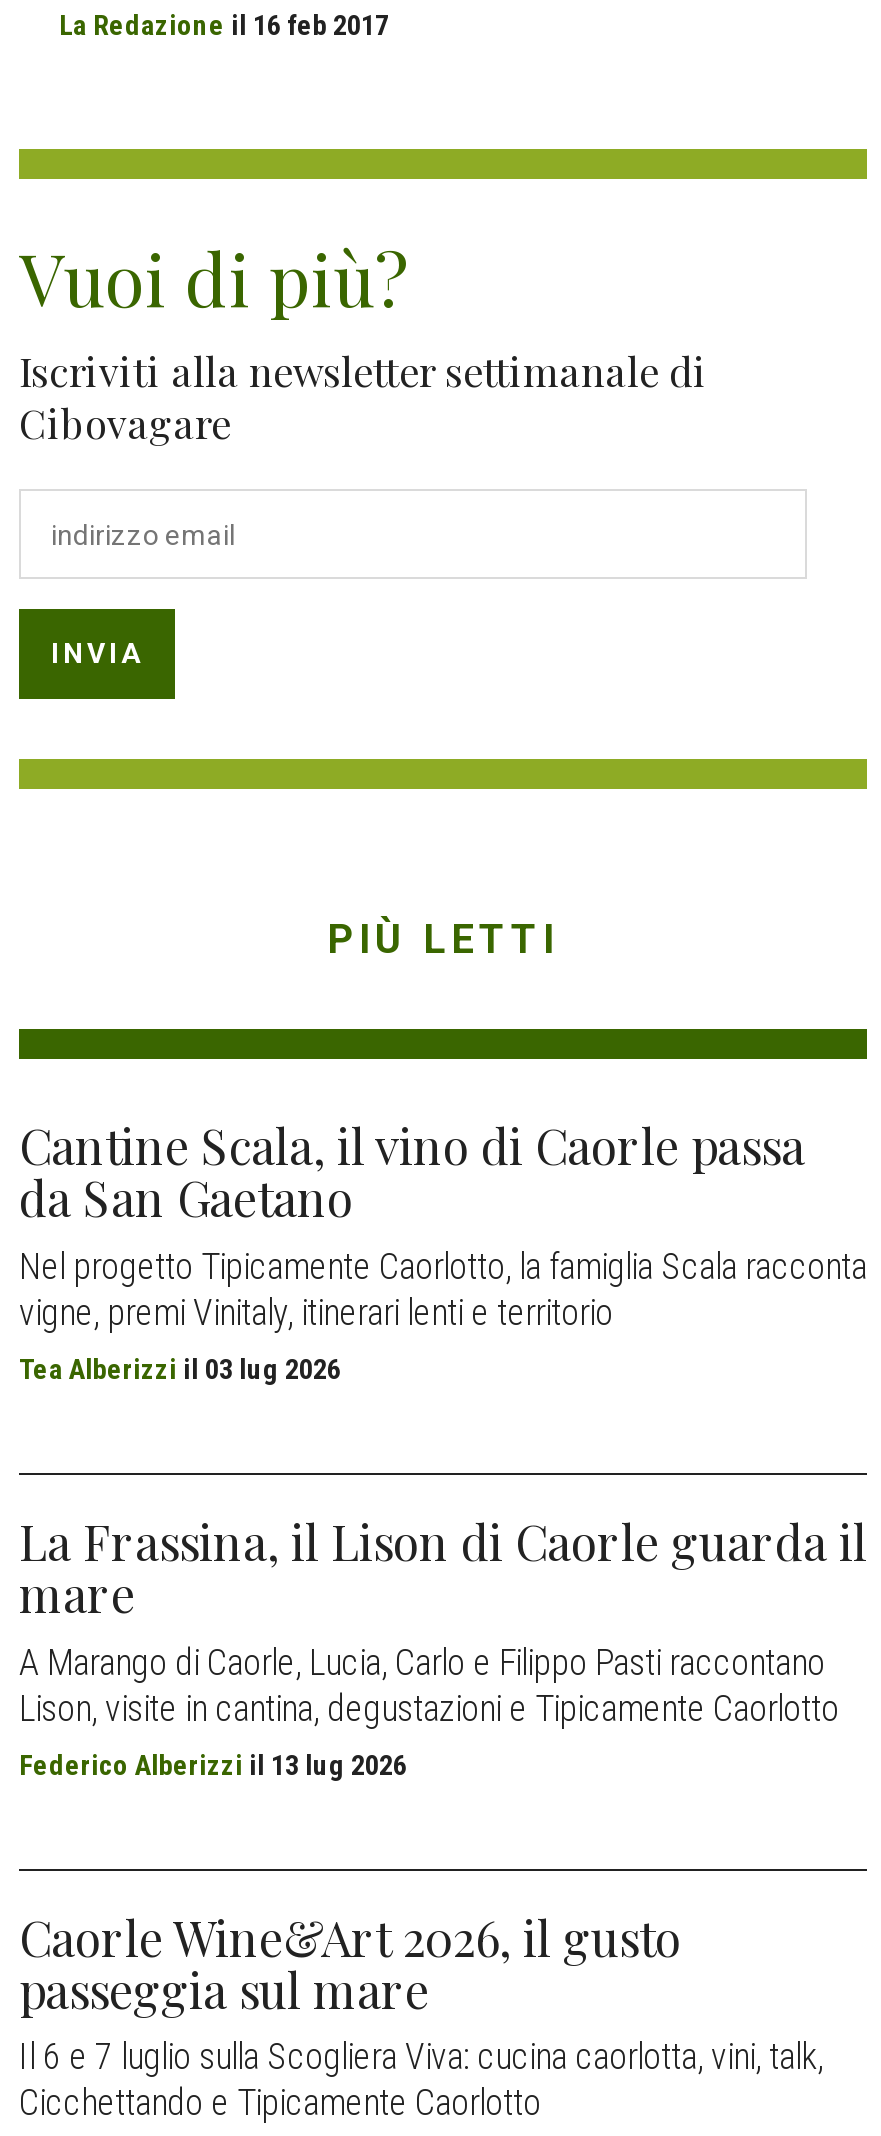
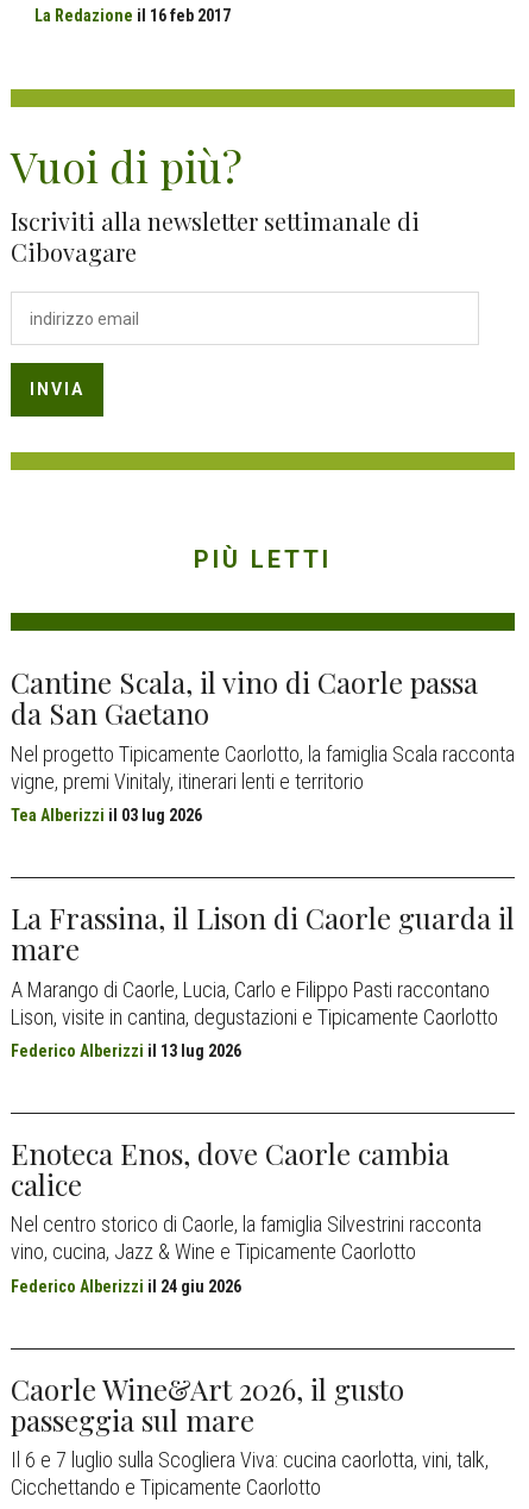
none -> [11,1134,481,1295] Enoteca Enos, dove Caorle cambia | calice | Nel centro storico di Caorle, la famiglia Silvestrini racconta | vino, cucina, Jazz & Wine e Tipicamente Caorlotto | Federico Alberizzi il 24 giu 2026

